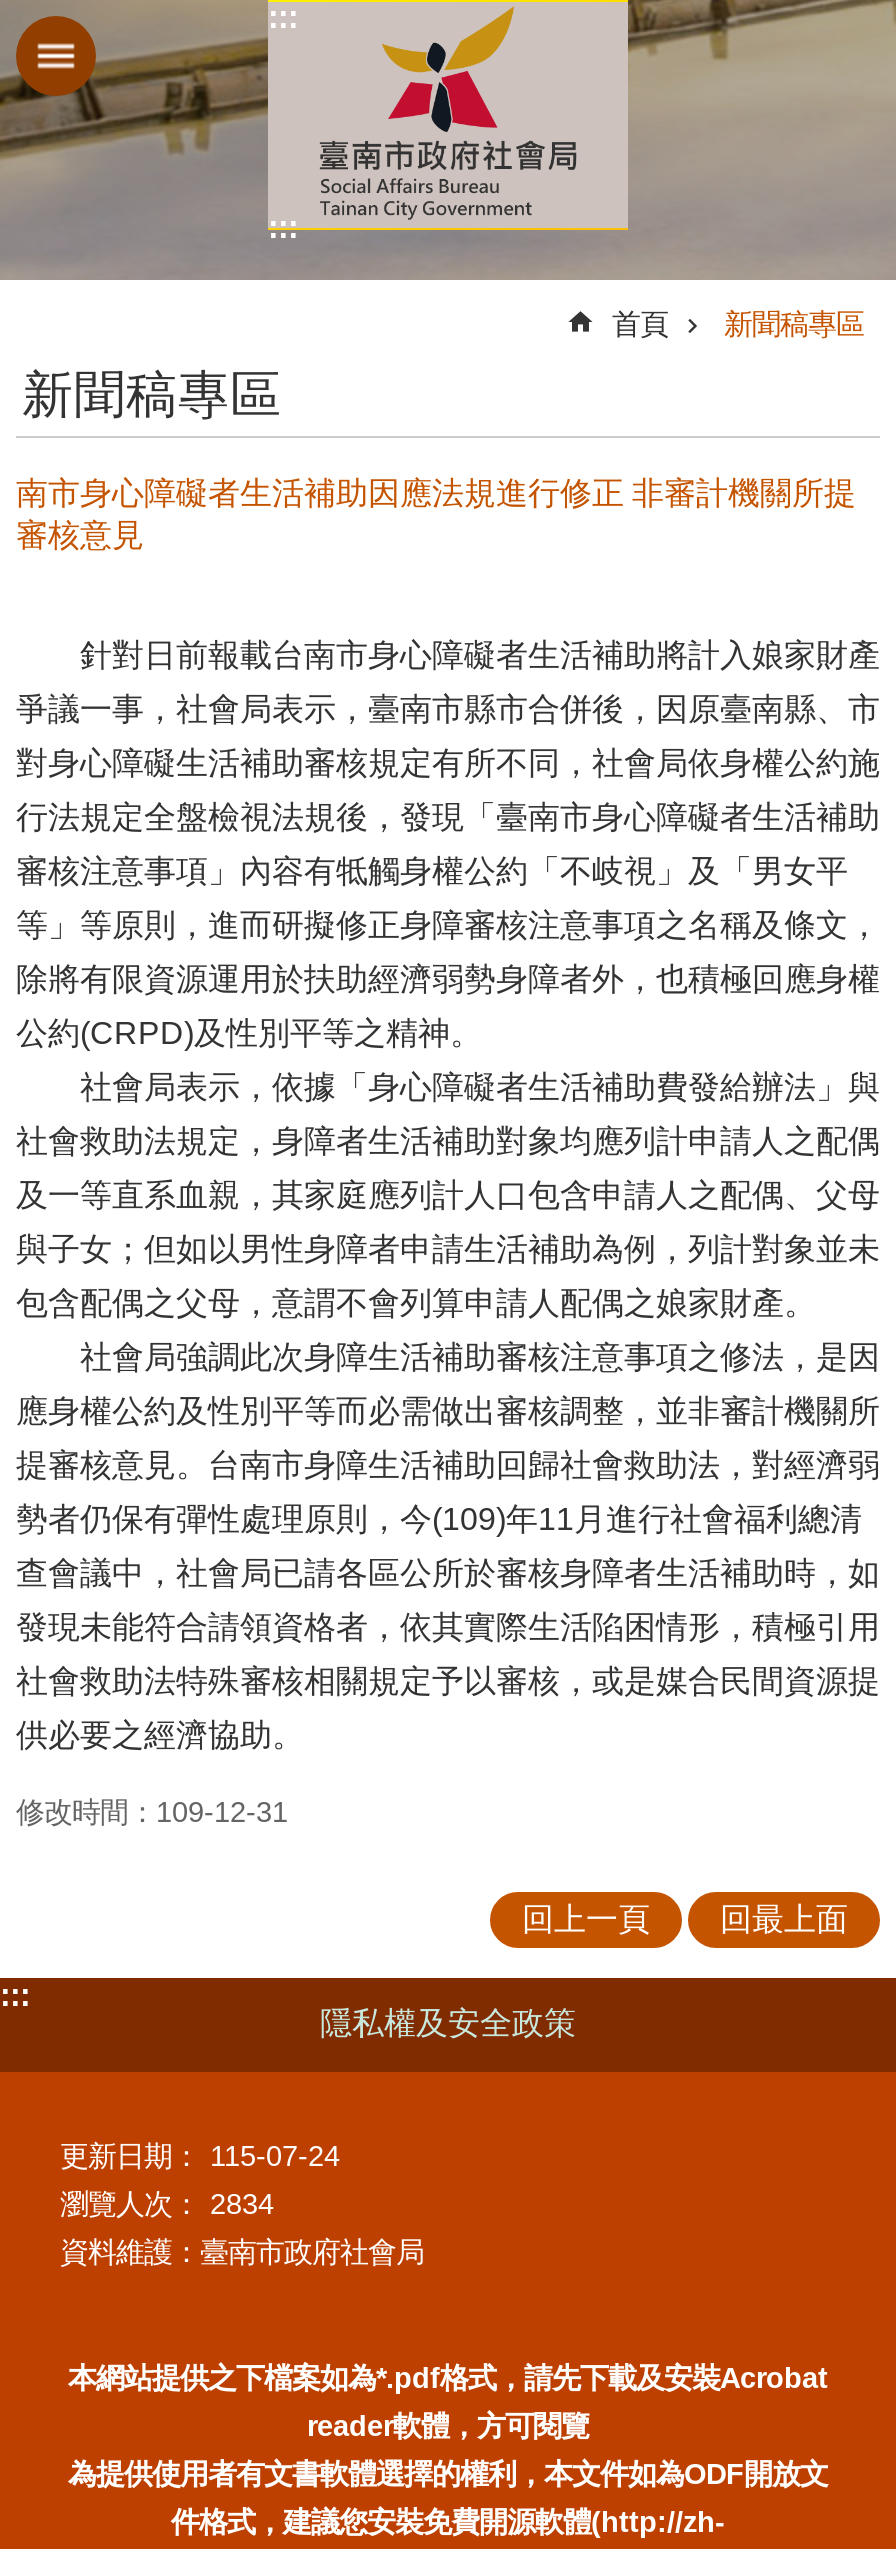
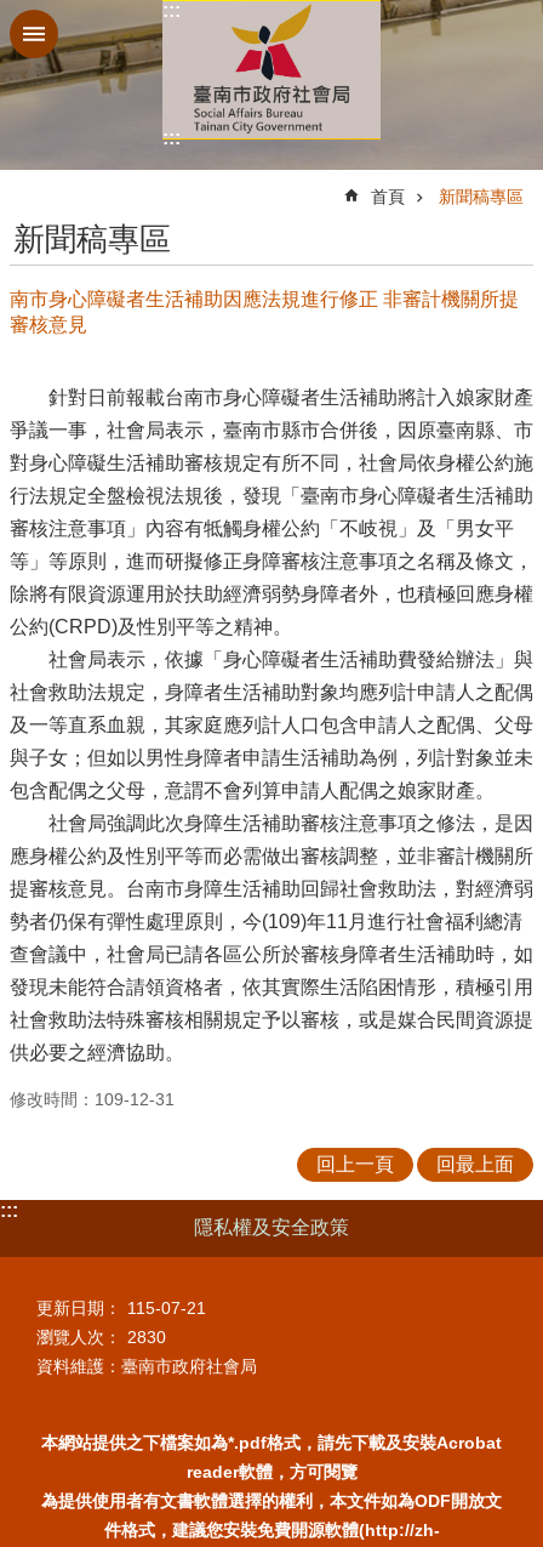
[60,2140,340,2172] 更新日期： 115-07-24 -> [36,1299,206,1318] 更新日期： 115-07-21
[60,2188,274,2220] 瀏覽人次： 2834 -> [36,1328,166,1347] 瀏覽人次： 2830

